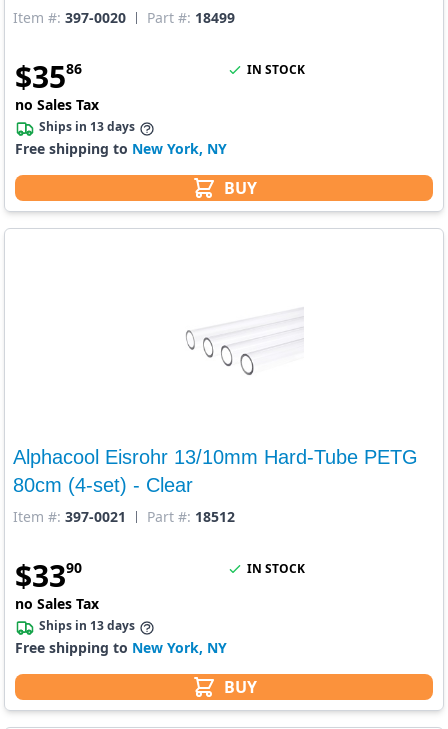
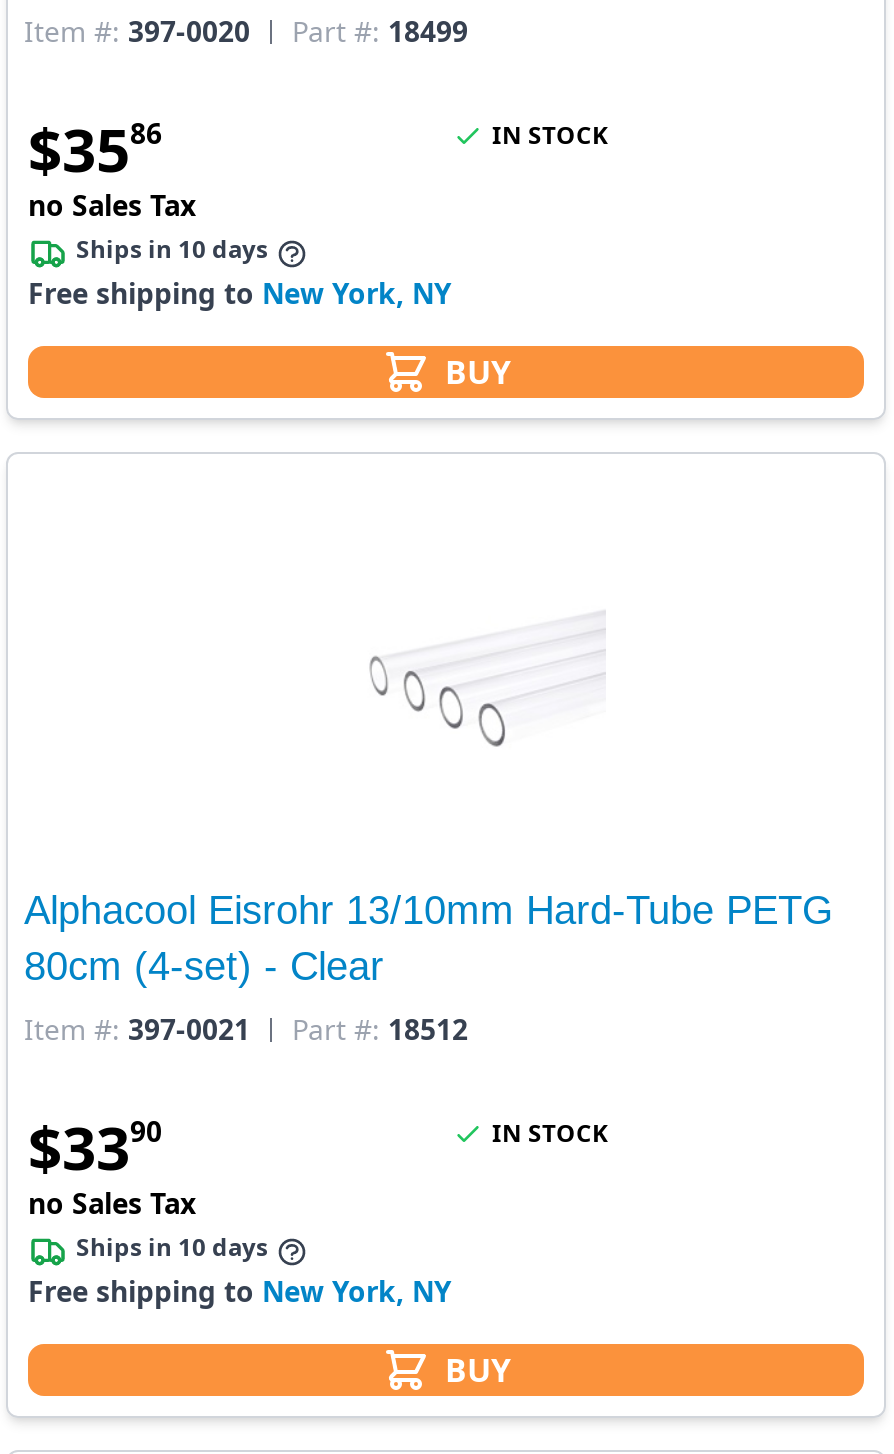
[39,118,135,135] Ships in 13 days -> [76,232,268,266] Ships in 10 days
[39,617,135,634] Ships in 13 days -> [76,1230,268,1264] Ships in 10 days

